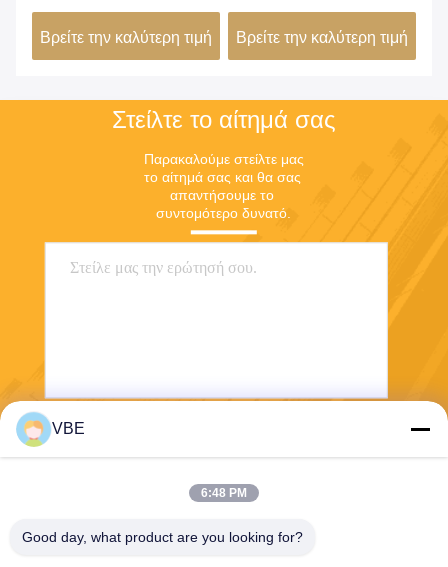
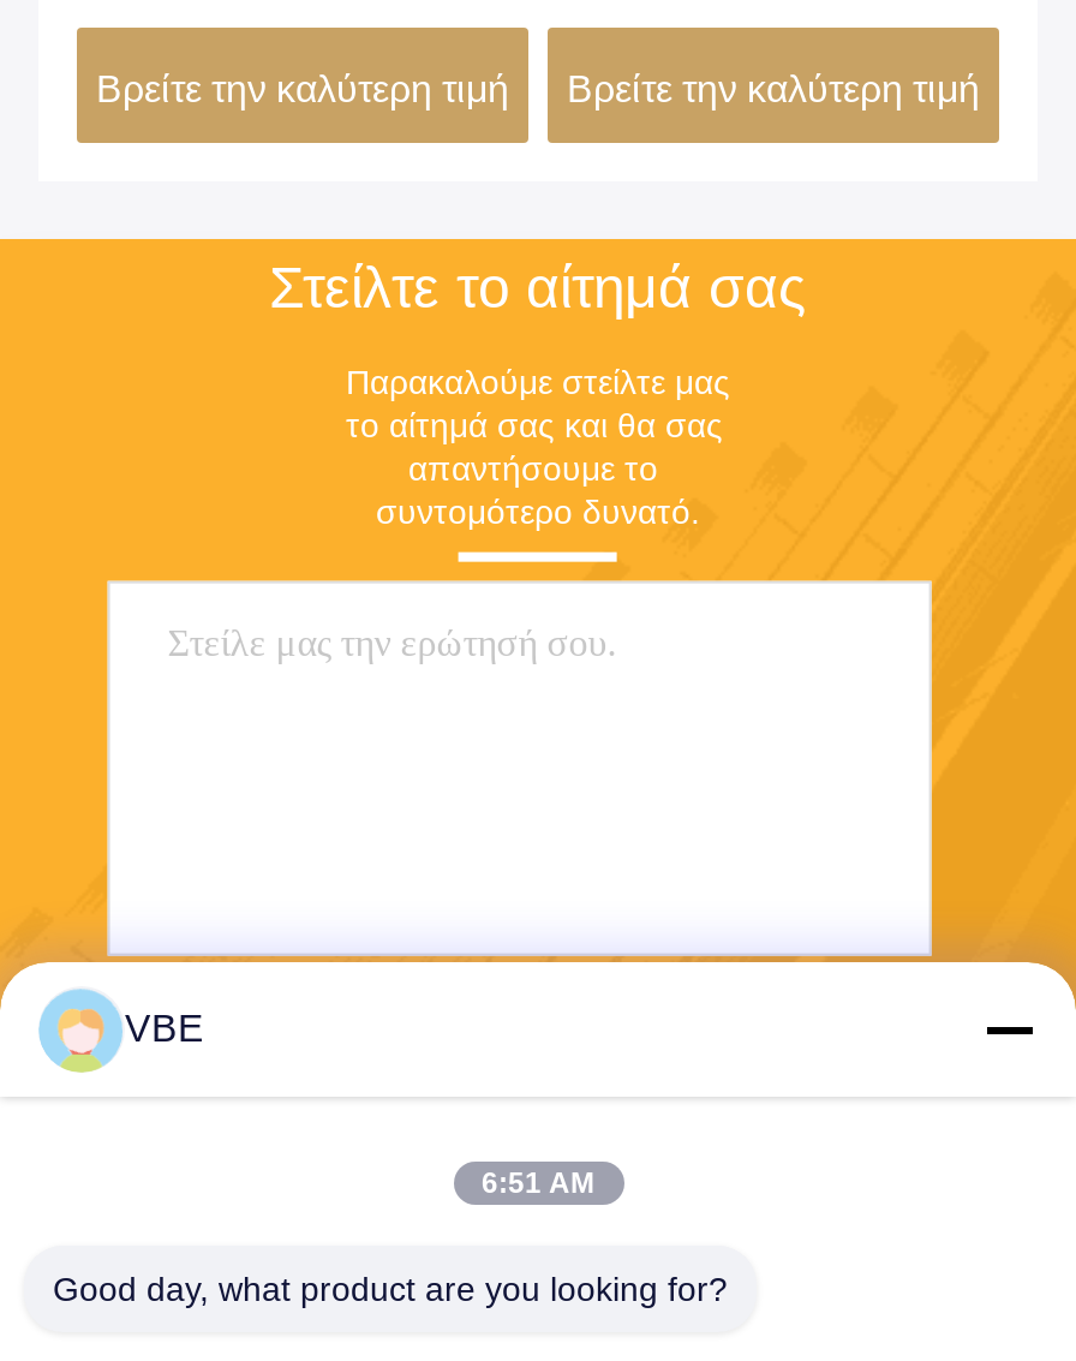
[201,486,247,500] 6:48 PM -> [482,1166,594,1200] 6:51 AM

